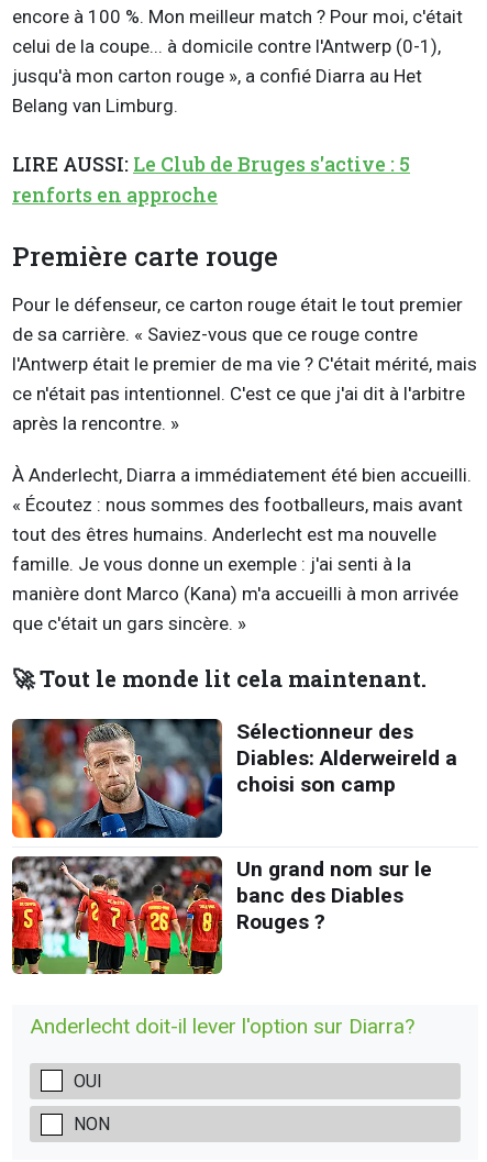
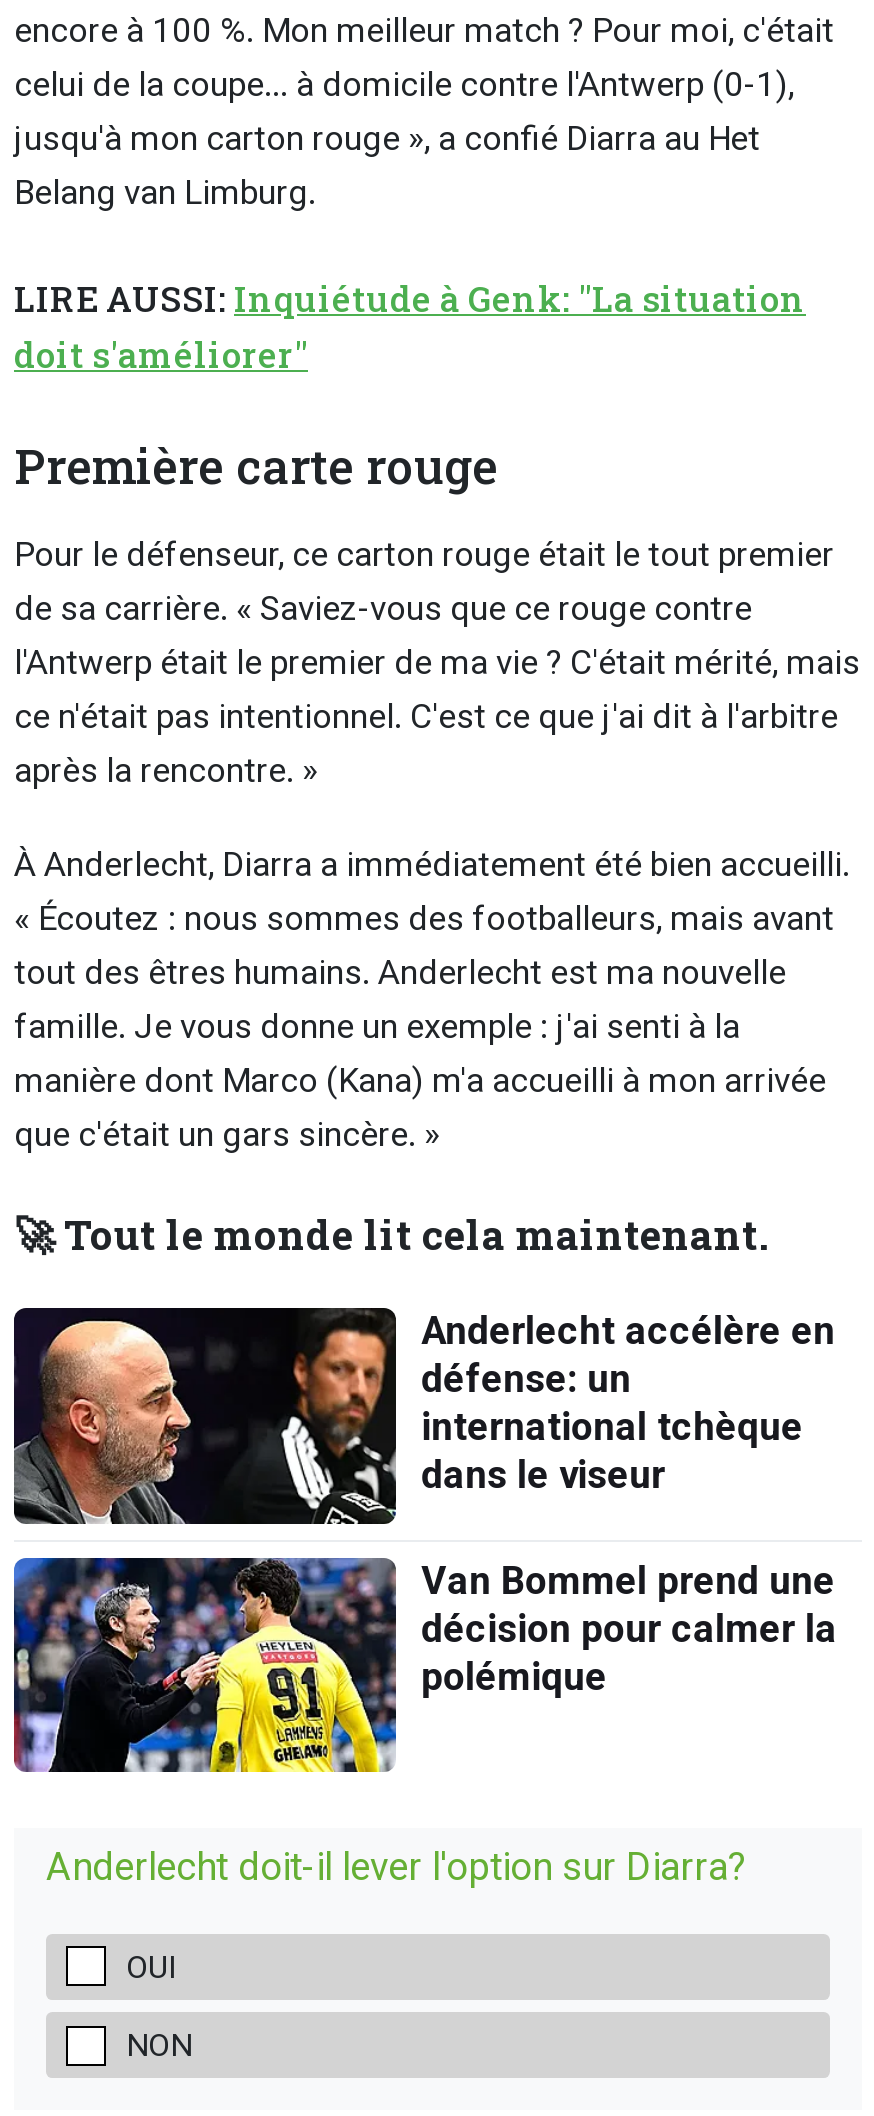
[12,152,410,208] LIRE AUSSI: Le Club de Bruges s'active : 5 | renforts en approche -> [14,276,806,378] LIRE AUSSI: Inquiétude à Genk: "La situation | doit s'améliorer"
[11,718,457,839] [image] | Sélectionneur des | Diables: Alderweireld a | choisi son camp -> [12,1306,835,1526] [image] | Anderlecht accélère en | défense: un | international tchèque | dans le viseur
[11,855,432,975] [image] | Un grand nom sur le | banc des Diables | Rouges ? -> [12,1556,837,1774] [image] | Van Bommel prend une | décision pour calmer la | polémique

